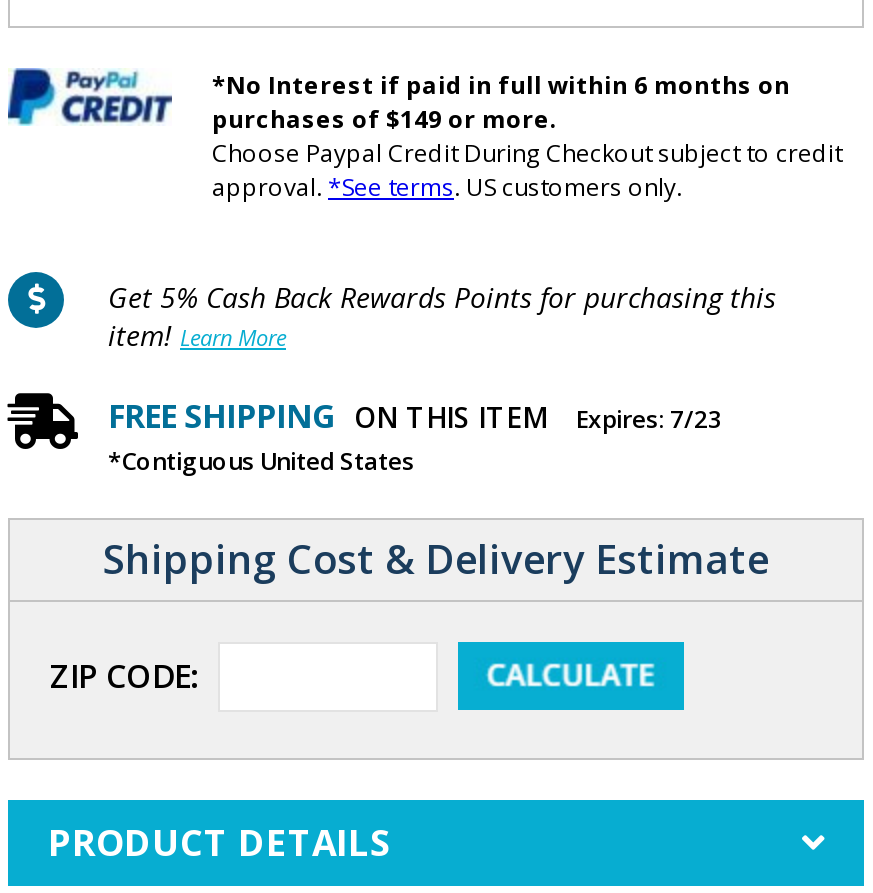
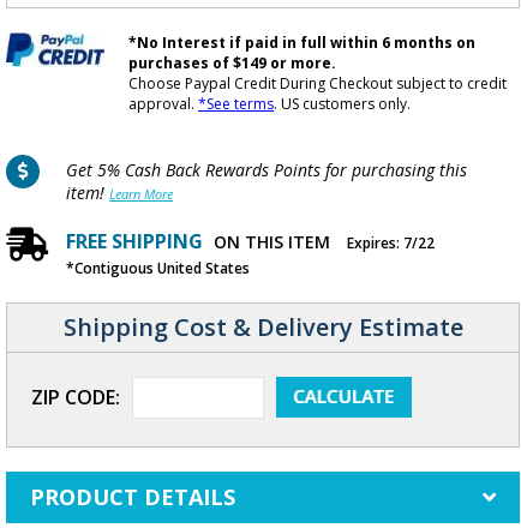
[108,394,722,438] FREE SHIPPING ON THIS ITEM Expires: 7/23 -> [66,228,435,255] FREE SHIPPING ON THIS ITEM Expires: 7/22

